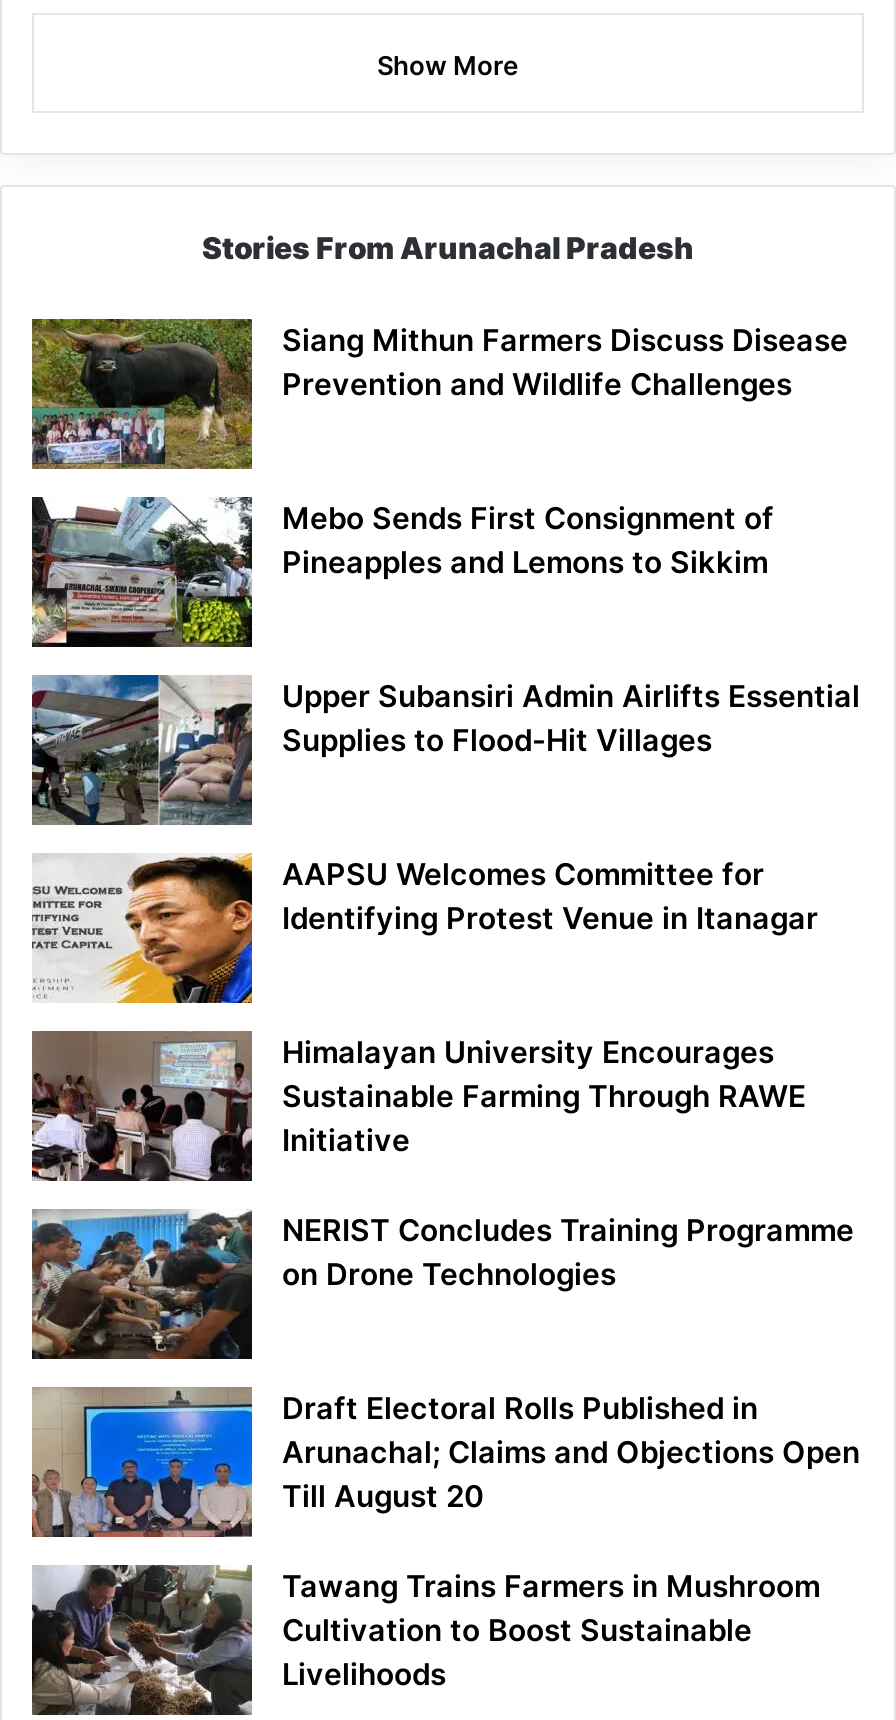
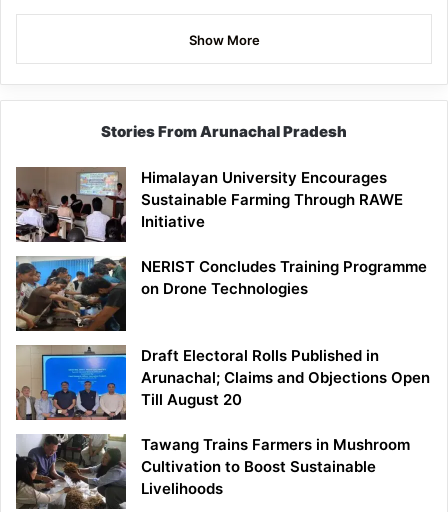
[32,319,848,471] [image] | Siang Mithun Farmers Discuss Disease | Prevention and Wildlife Challenges -> none
[30,495,774,647] [image] | Mebo Sends First Consignment of | Pineapples and Lemons to Sikkim -> none
[30,673,860,827] [image] | Upper Subansiri Admin Airlifts Essential | Supplies to Flood-Hit Villages -> none
[32,853,818,1005] [image] | AAPSU Welcomes Committee for | Identifying Protest Venue in Itanagar -> none

